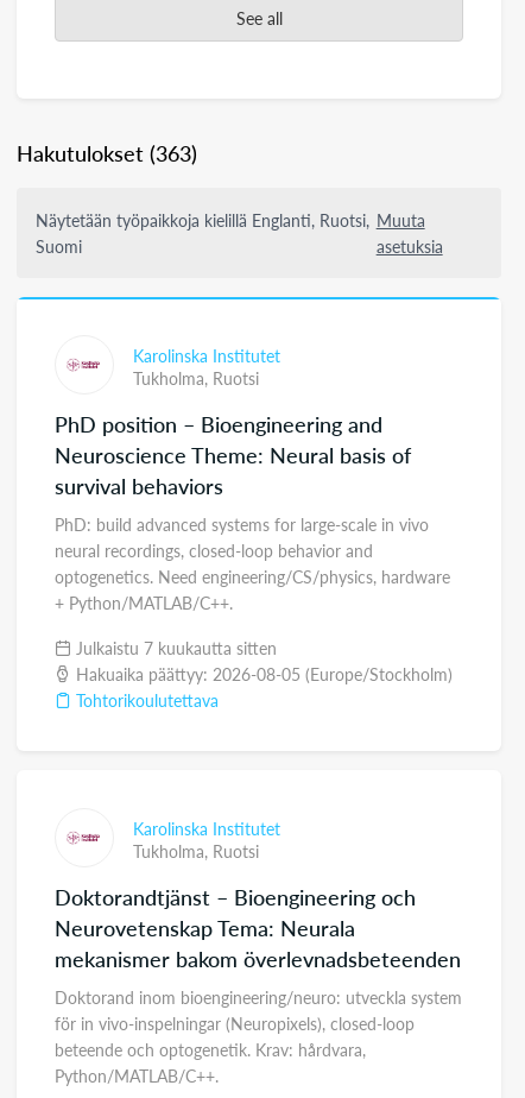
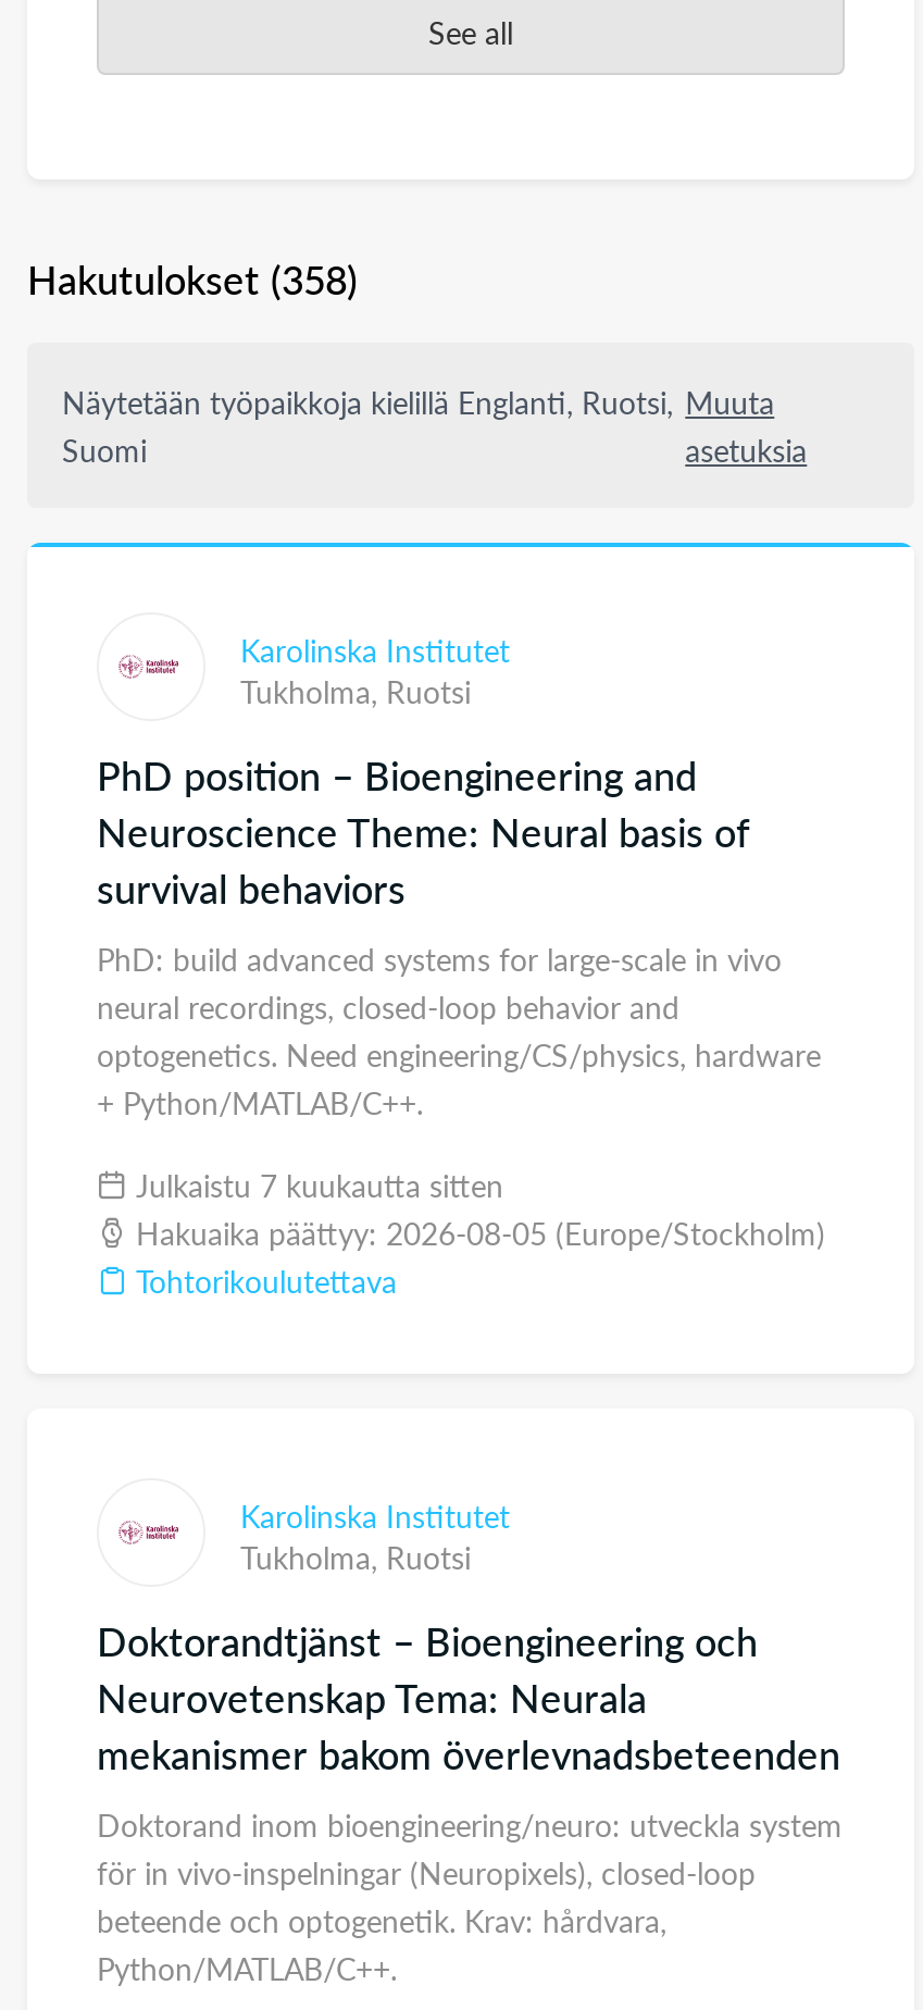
[17,138,197,168] Hakutulokset (363) -> [27,251,358,306] Hakutulokset (358)

